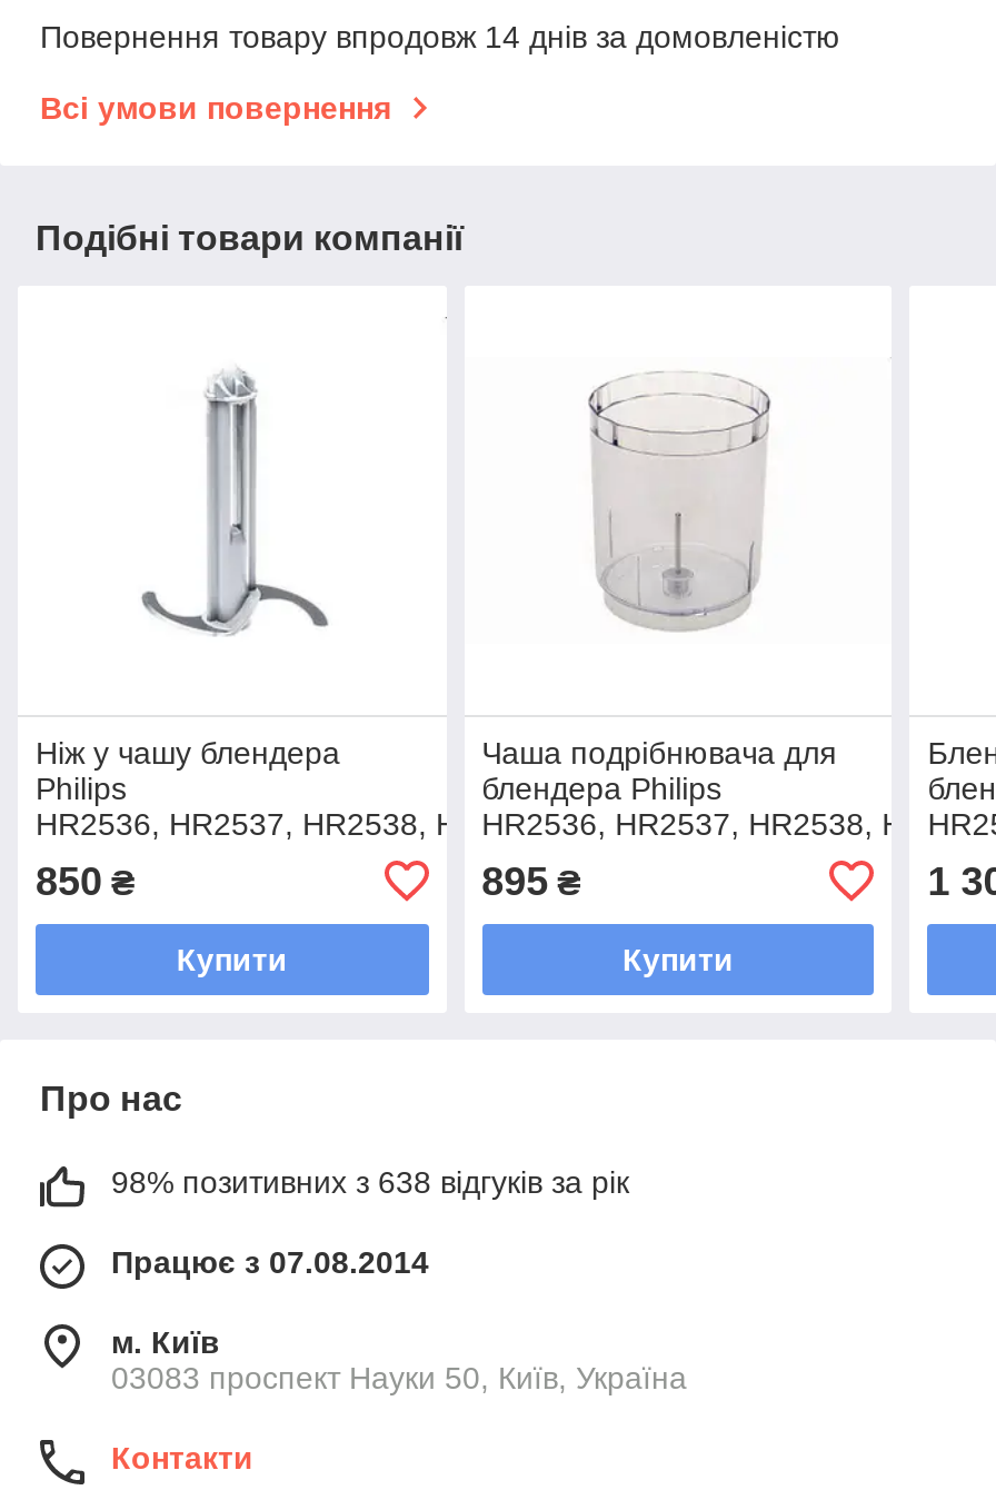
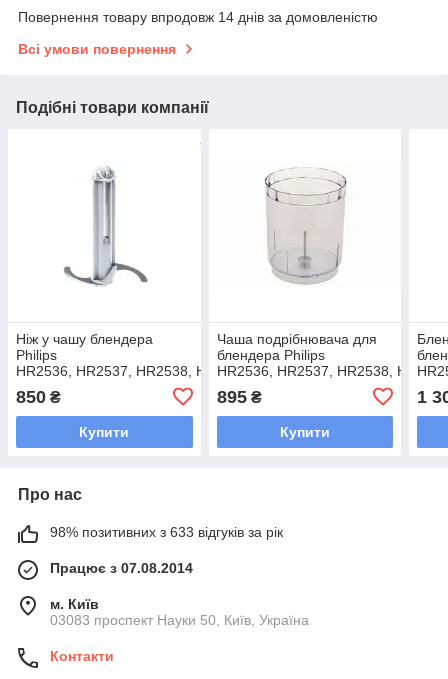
[111,1164,629,1199] 98% позитивних з 638 відгуків за рік -> [50,524,283,540] 98% позитивних з 633 відгуків за рік

